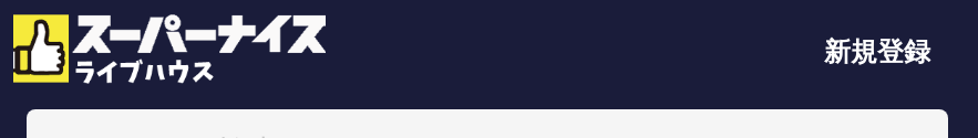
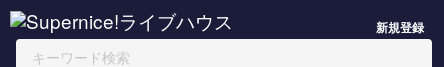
[11,12,948,116] [image] -> [9,10,433,62] [image]

